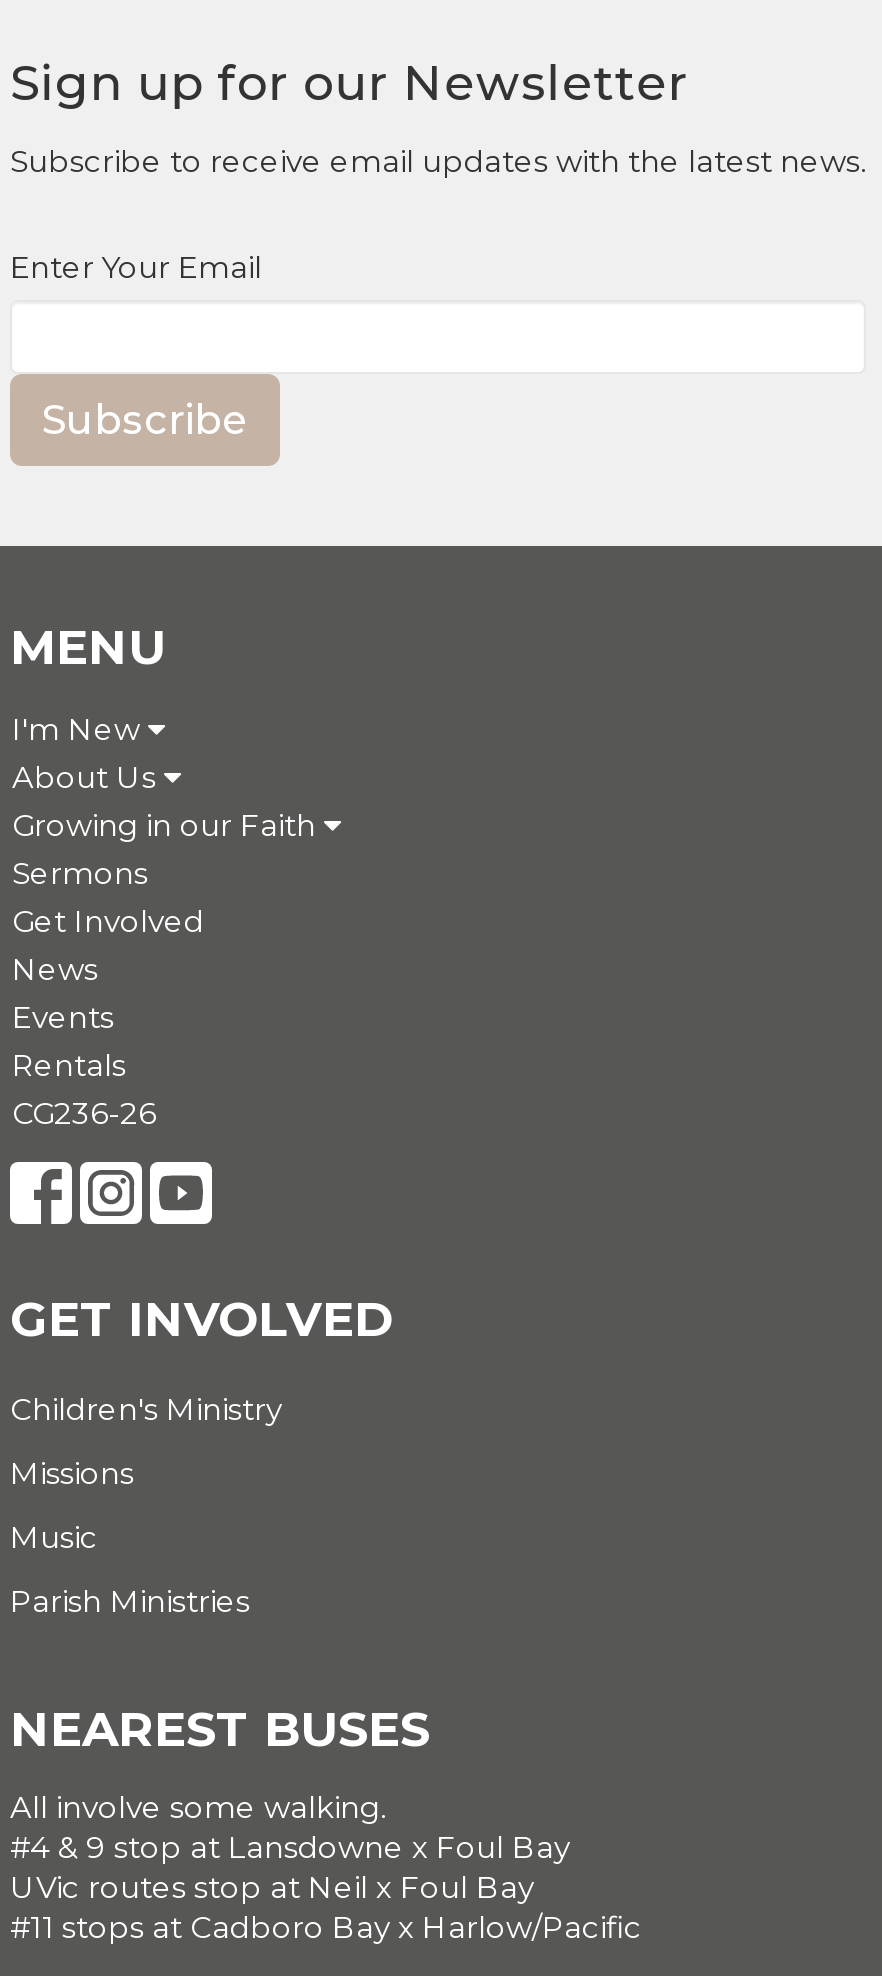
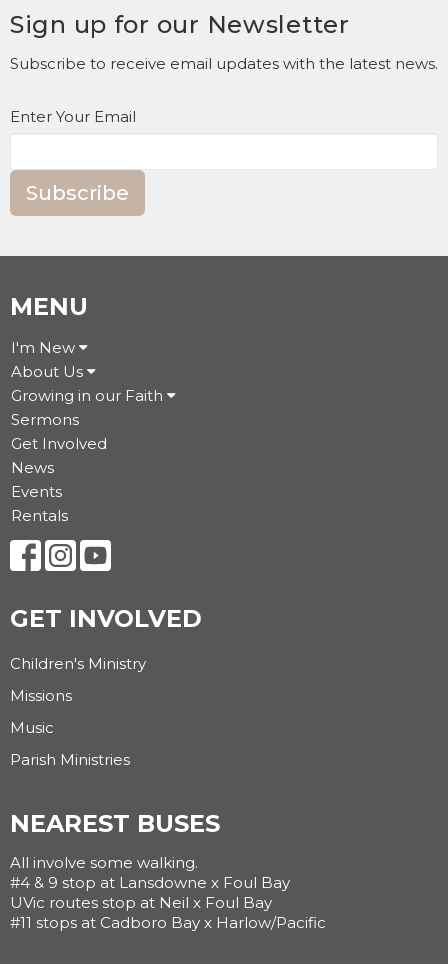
[12,1094,156,1132] CG236-26 -> none

